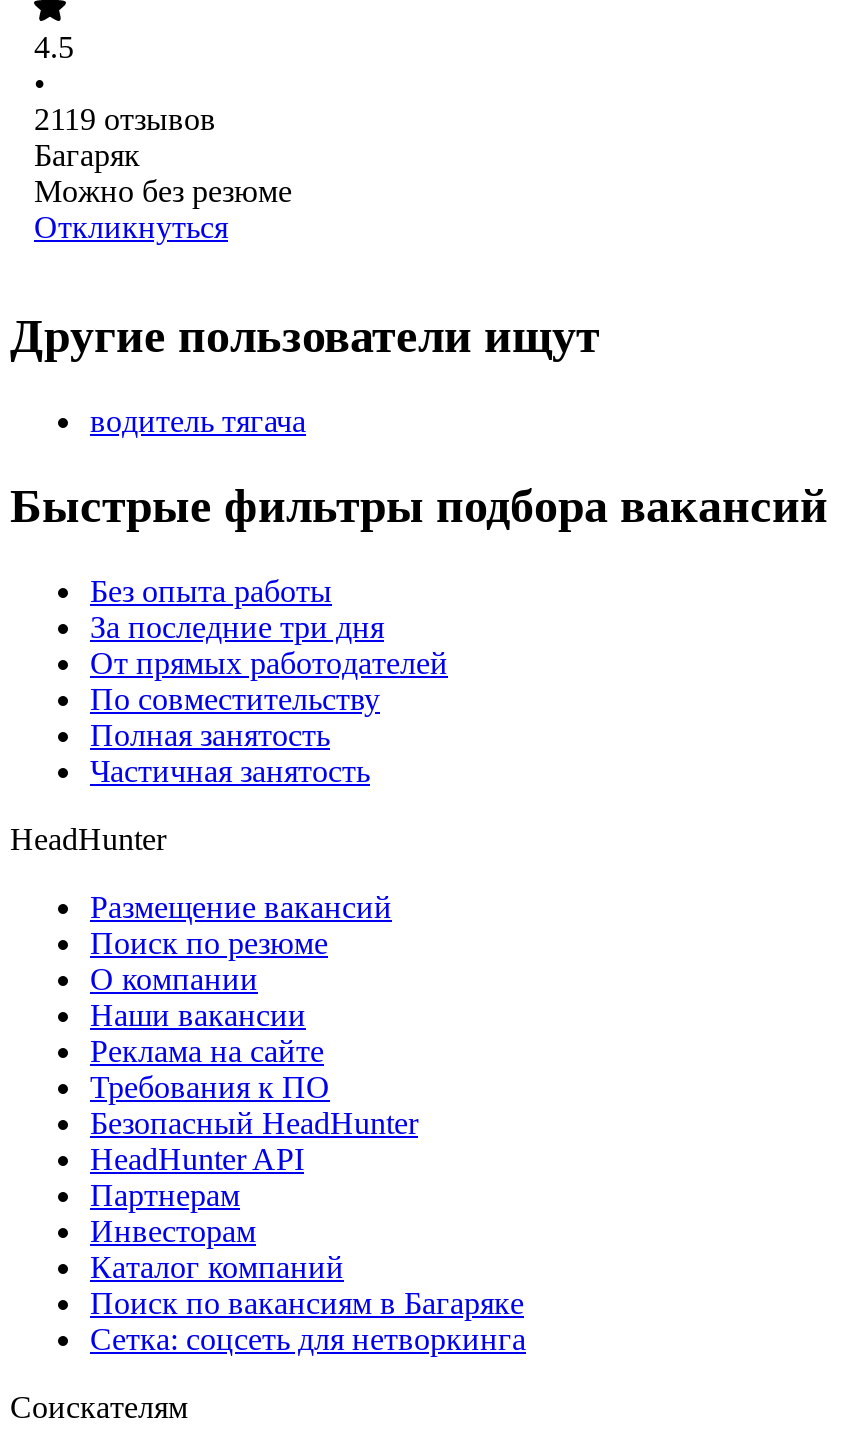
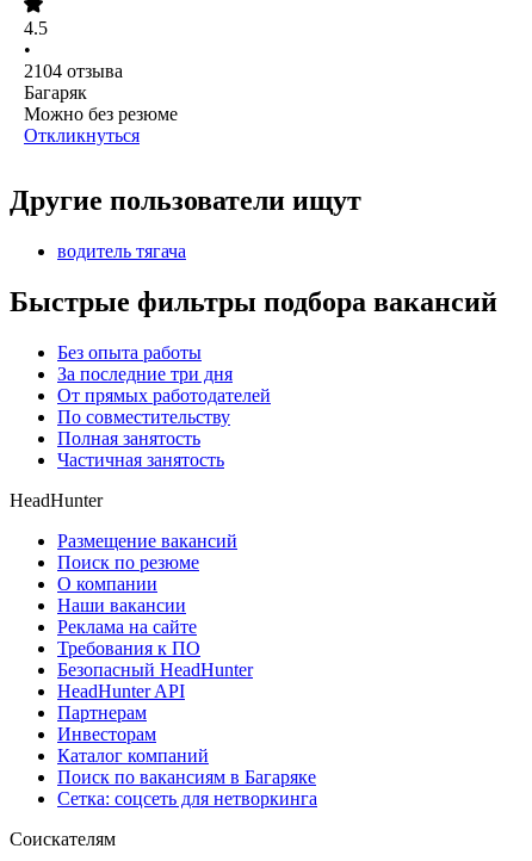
[34,103,216,137] 2119 отзывов -> [24,61,123,82] 2104 отзыва

